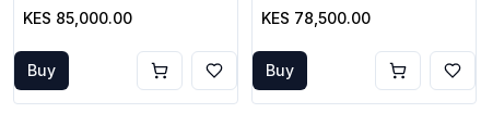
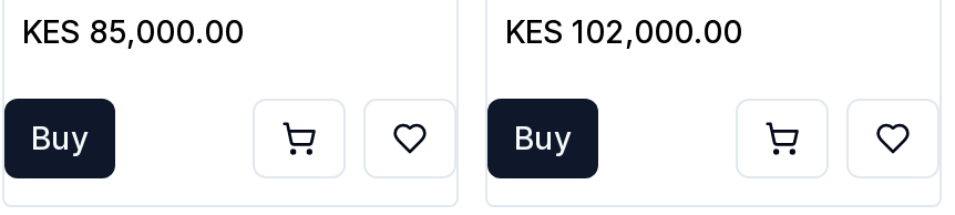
[261,9,371,27] KES 78,500.00 -> [505,12,742,50] KES 102,000.00

